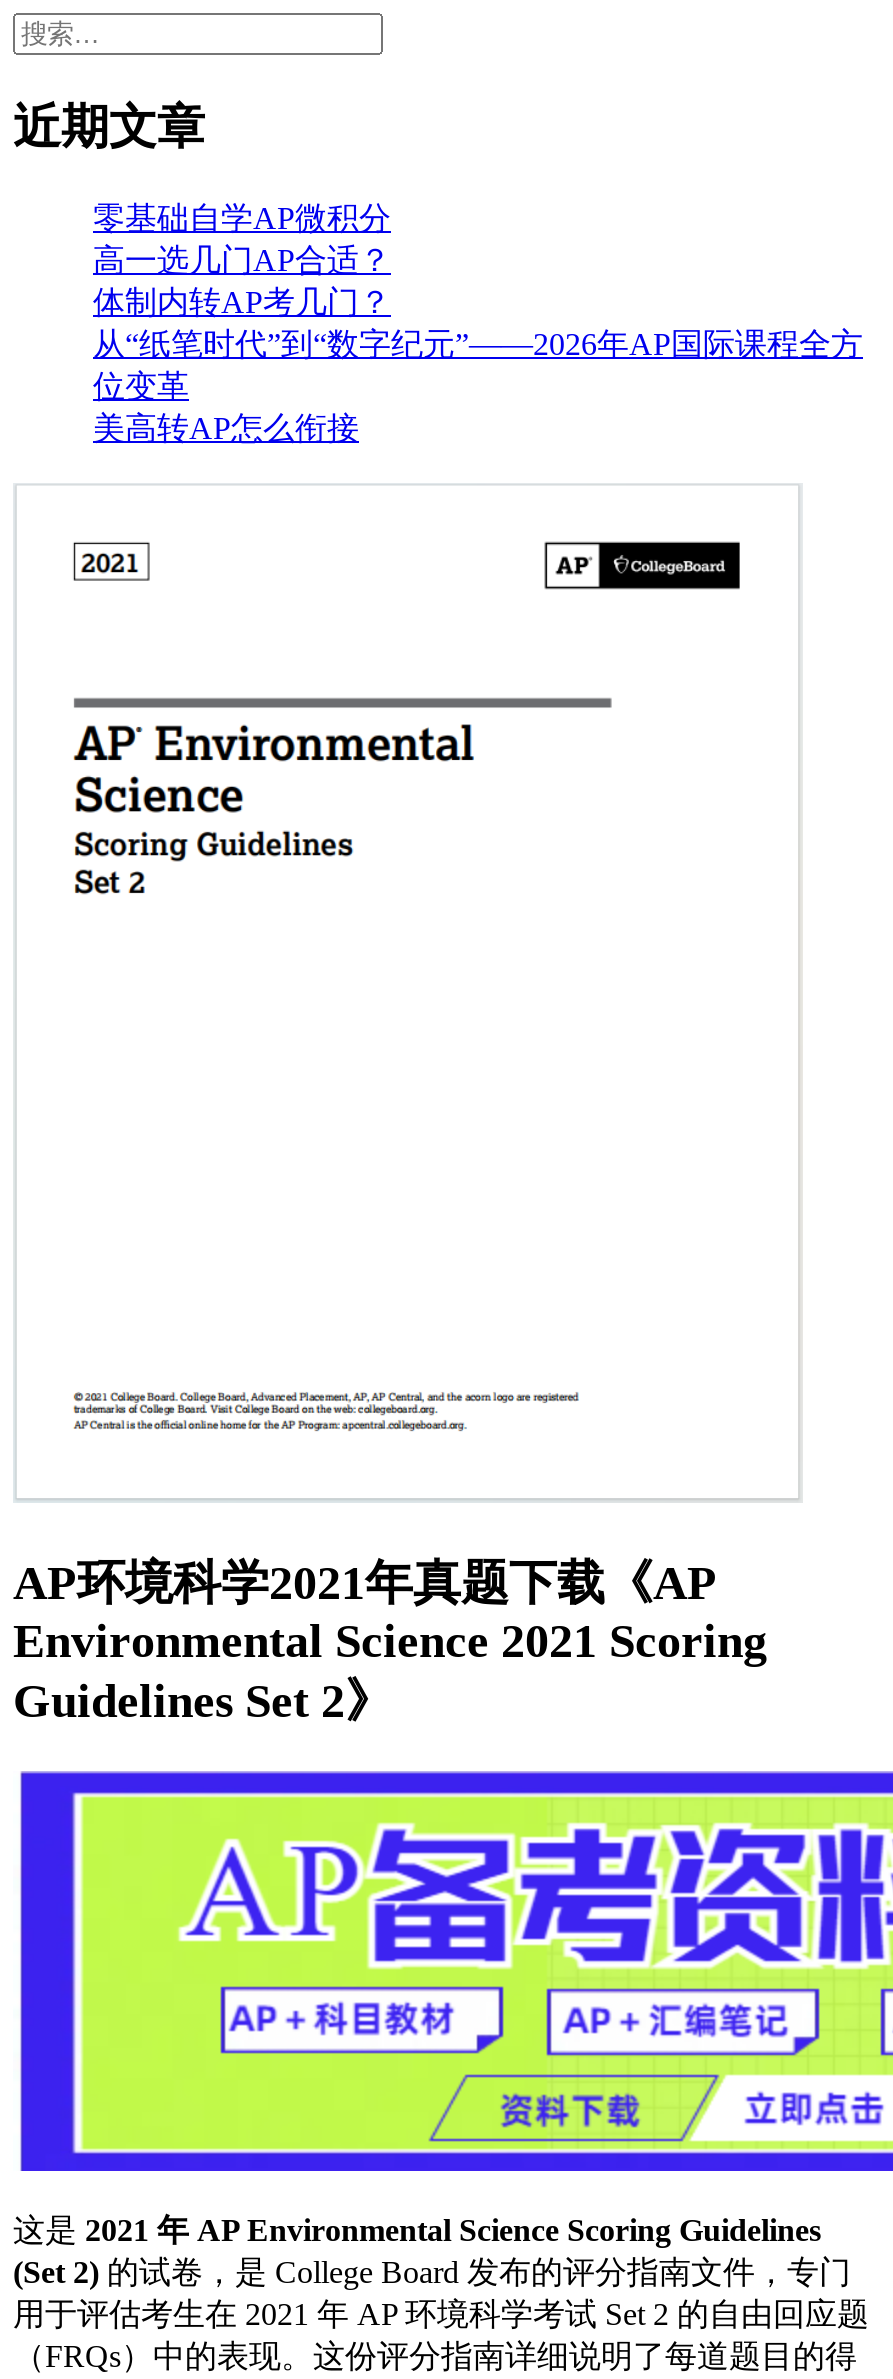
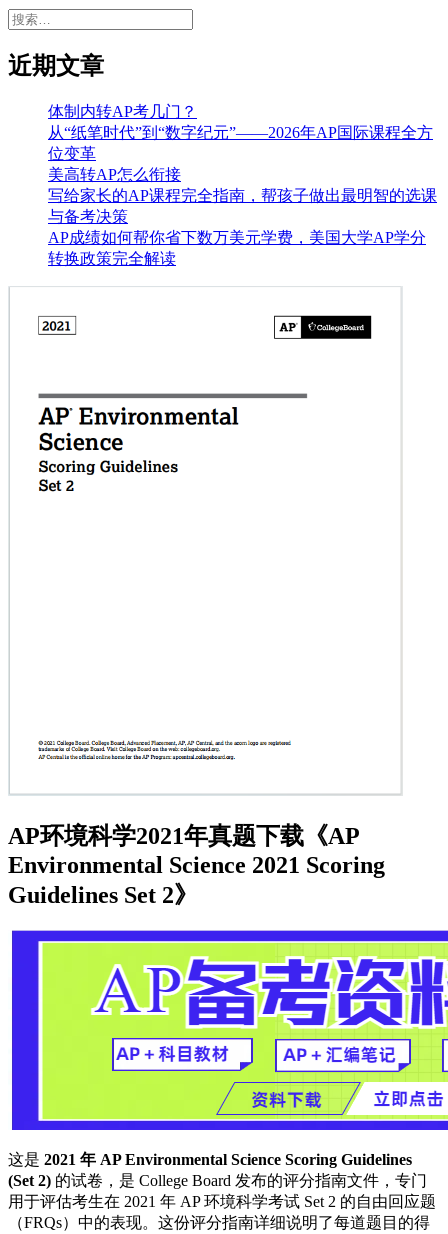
[93,200,391,276] 零基础自学AP微积分 | 高一选几门AP合适？ -> none
moved [93,284,863,444] -> [48,103,433,183]: 体制内转AP考几门？ | 从“纸笔时代”到“数字纪元”——2026年AP国际课程全方 | 位变革 | 美高转AP怎么衔接
none -> [48,187,437,267] 写给家长的AP课程完全指南，帮孩子做出最明智的选课 | 与备考决策 | AP成绩如何帮你省下数万美元学费，美国大学AP学分 | 转换政策完全解读

